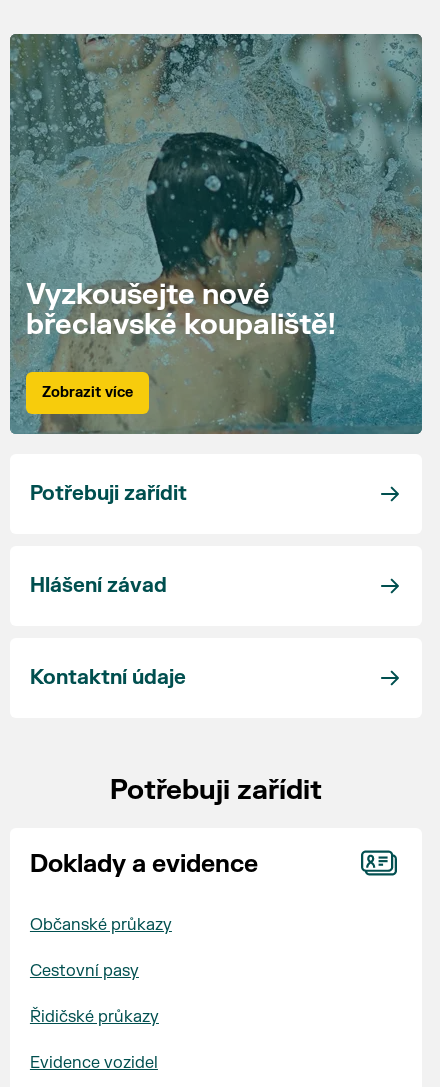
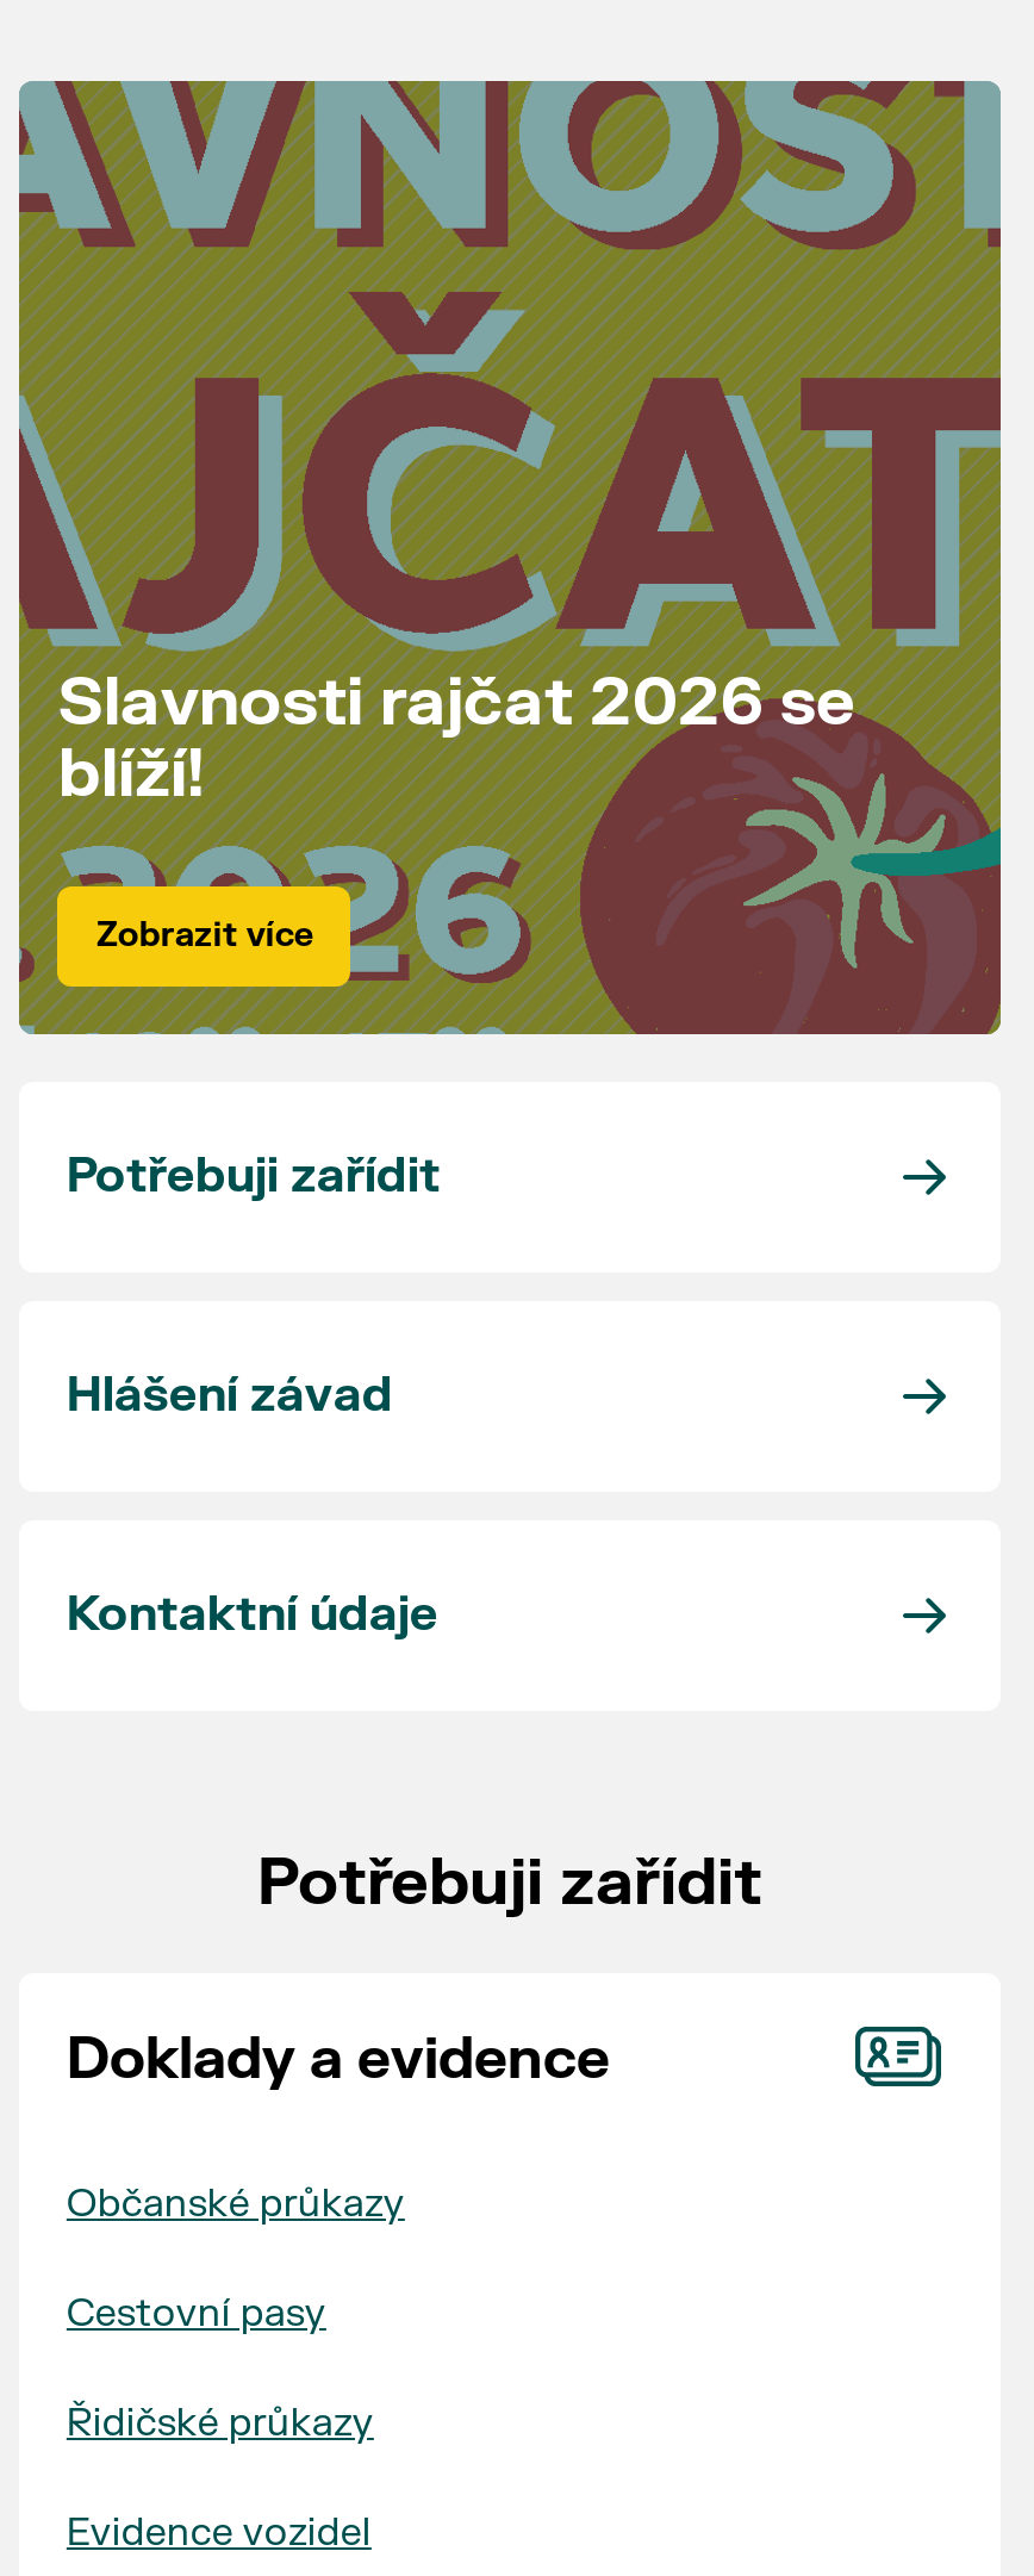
[9,33,423,435] [image] | Vyzkoušejte nové | břeclavské koupaliště! -> [17,79,1003,1037] [image] | Slavnosti rajčat 2026 se | blíží!

